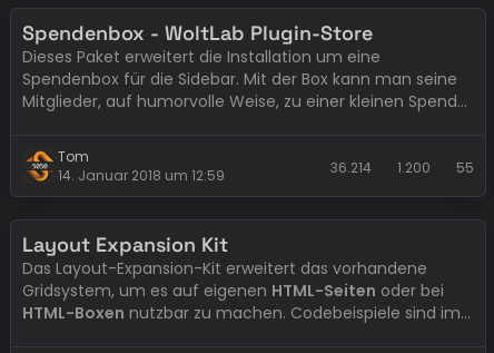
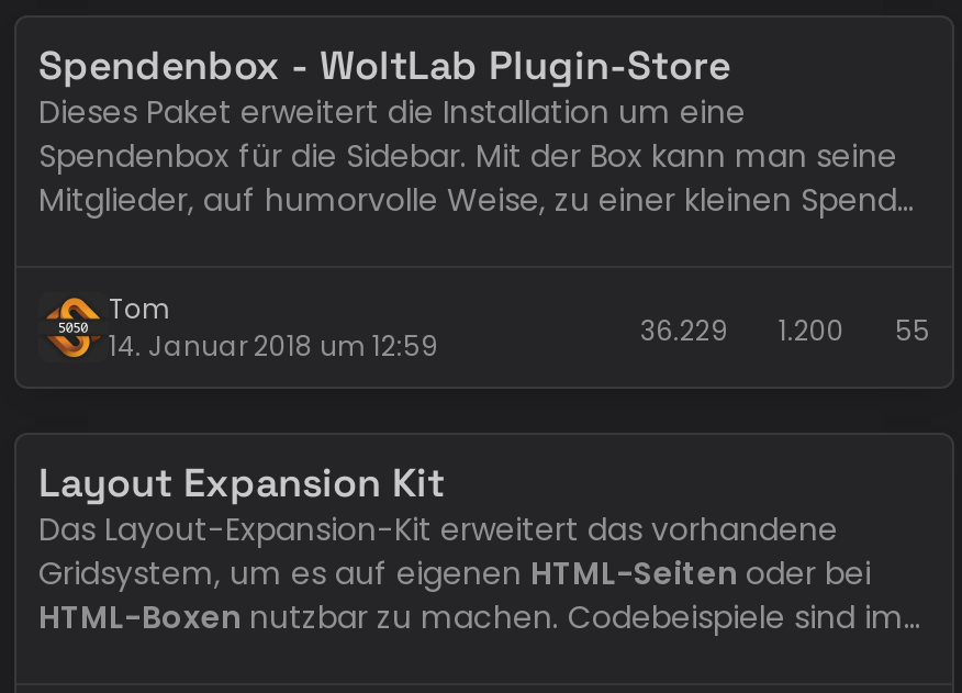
[330,158,474,177] 36.214 1.200 55 -> [640,312,930,349] 36.229 1.200 55

